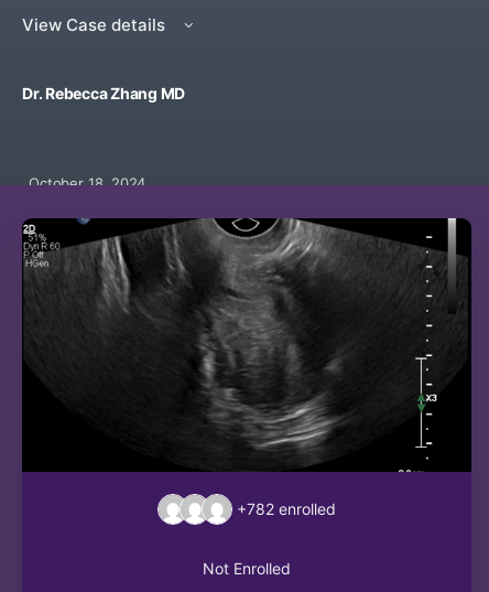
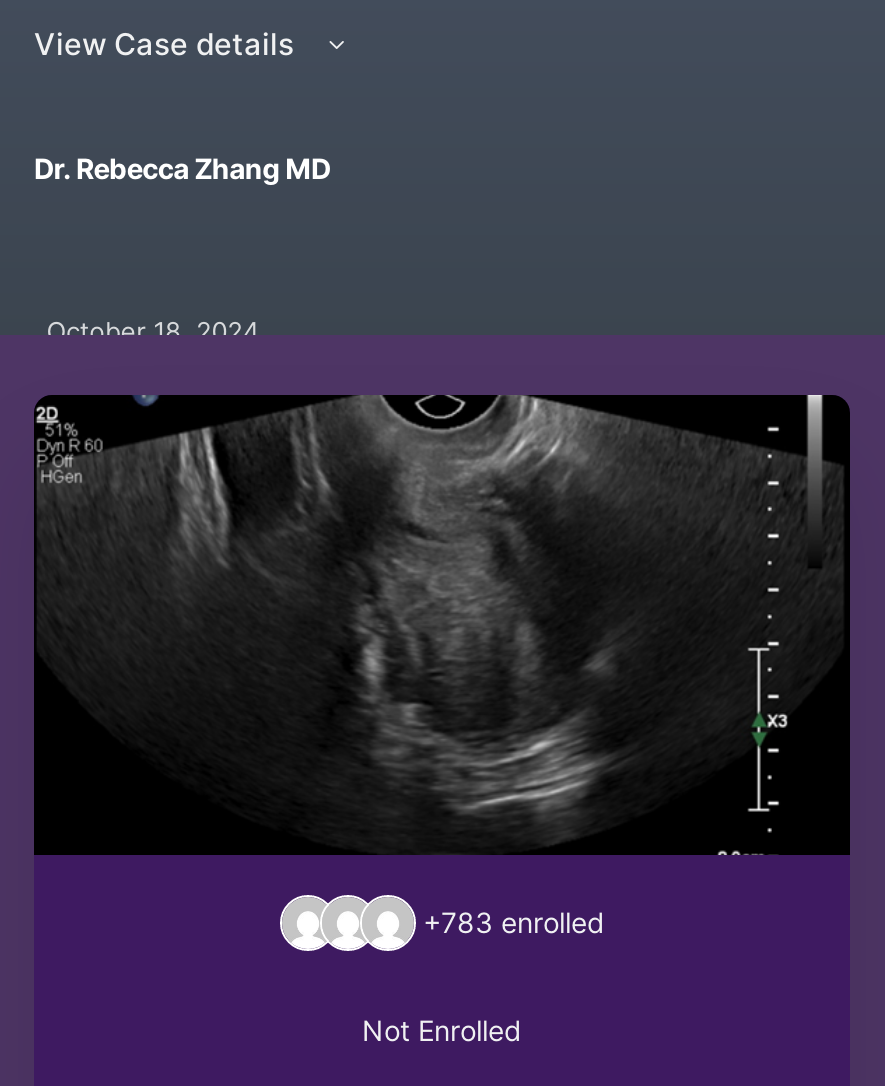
[237,499,336,518] +782 enrolled -> [423,904,605,938] +783 enrolled

